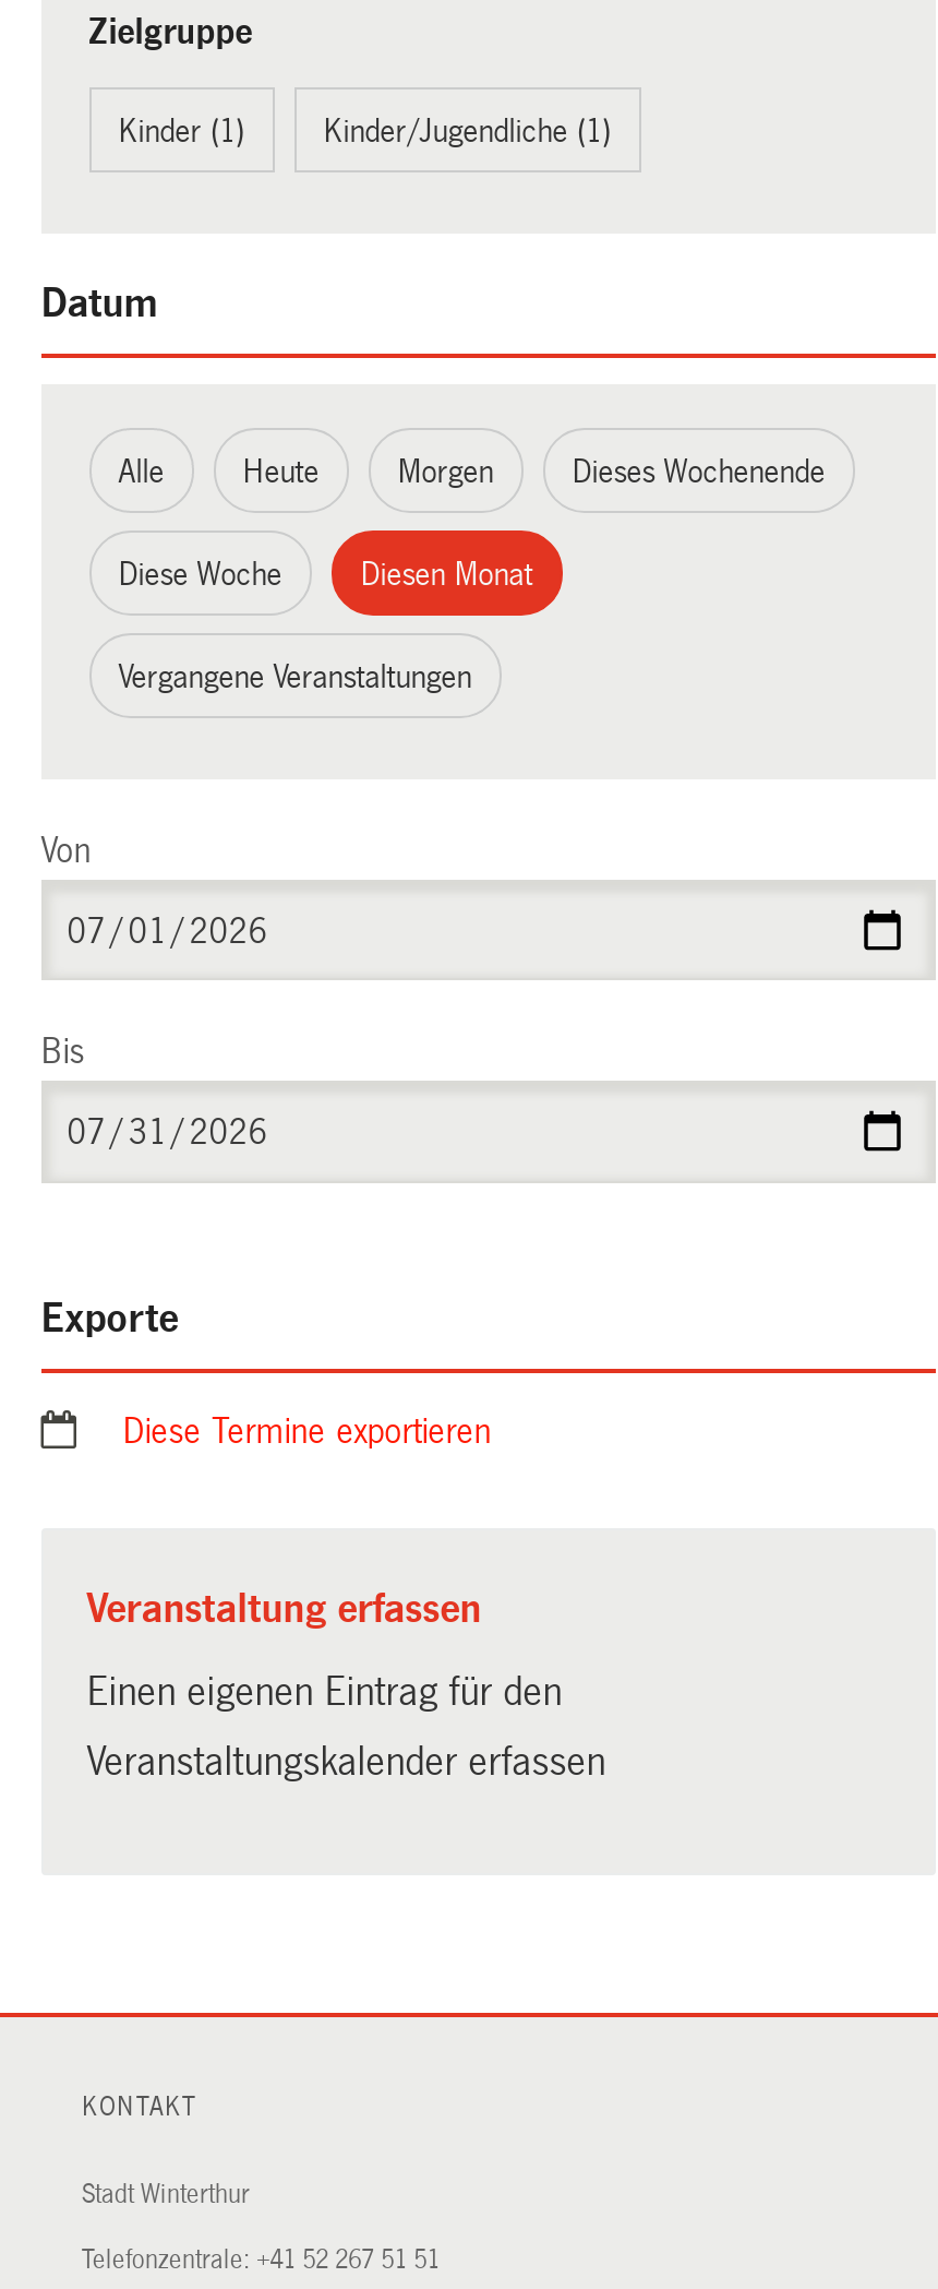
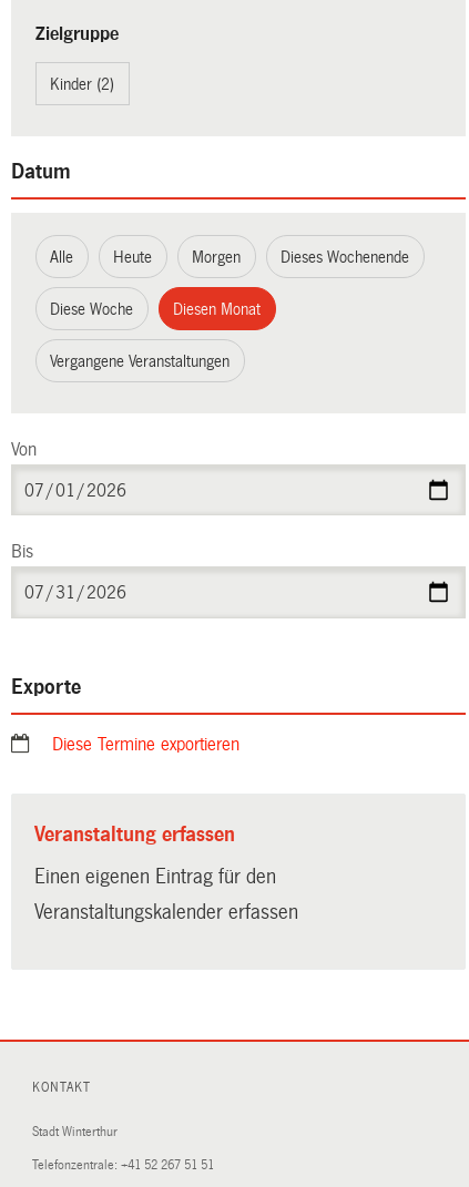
[118,112,611,147] Kinder (1) | Kinder/Jugendliche (1) -> [50,75,114,93] Kinder (2)

